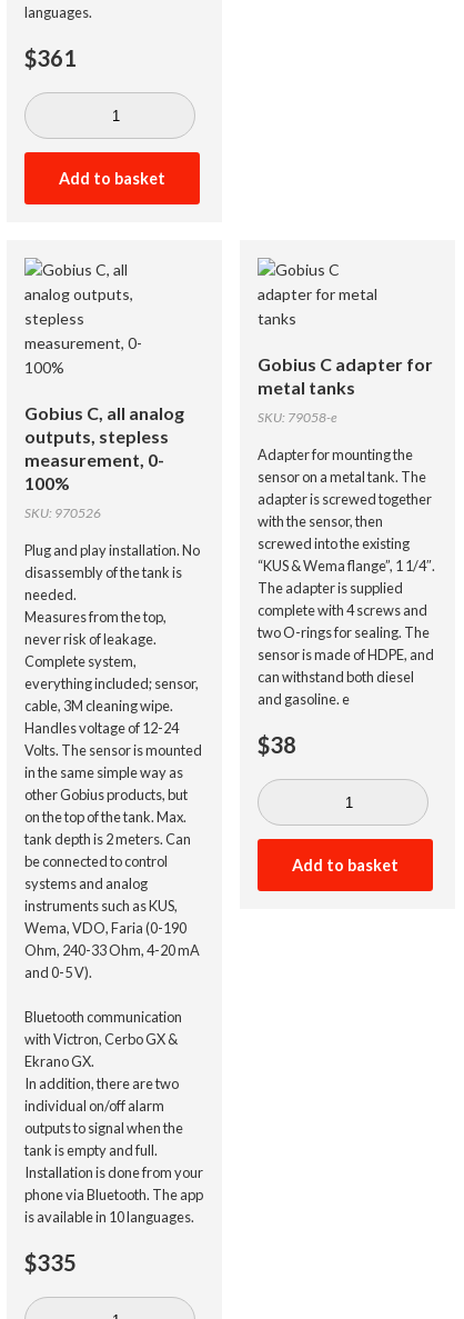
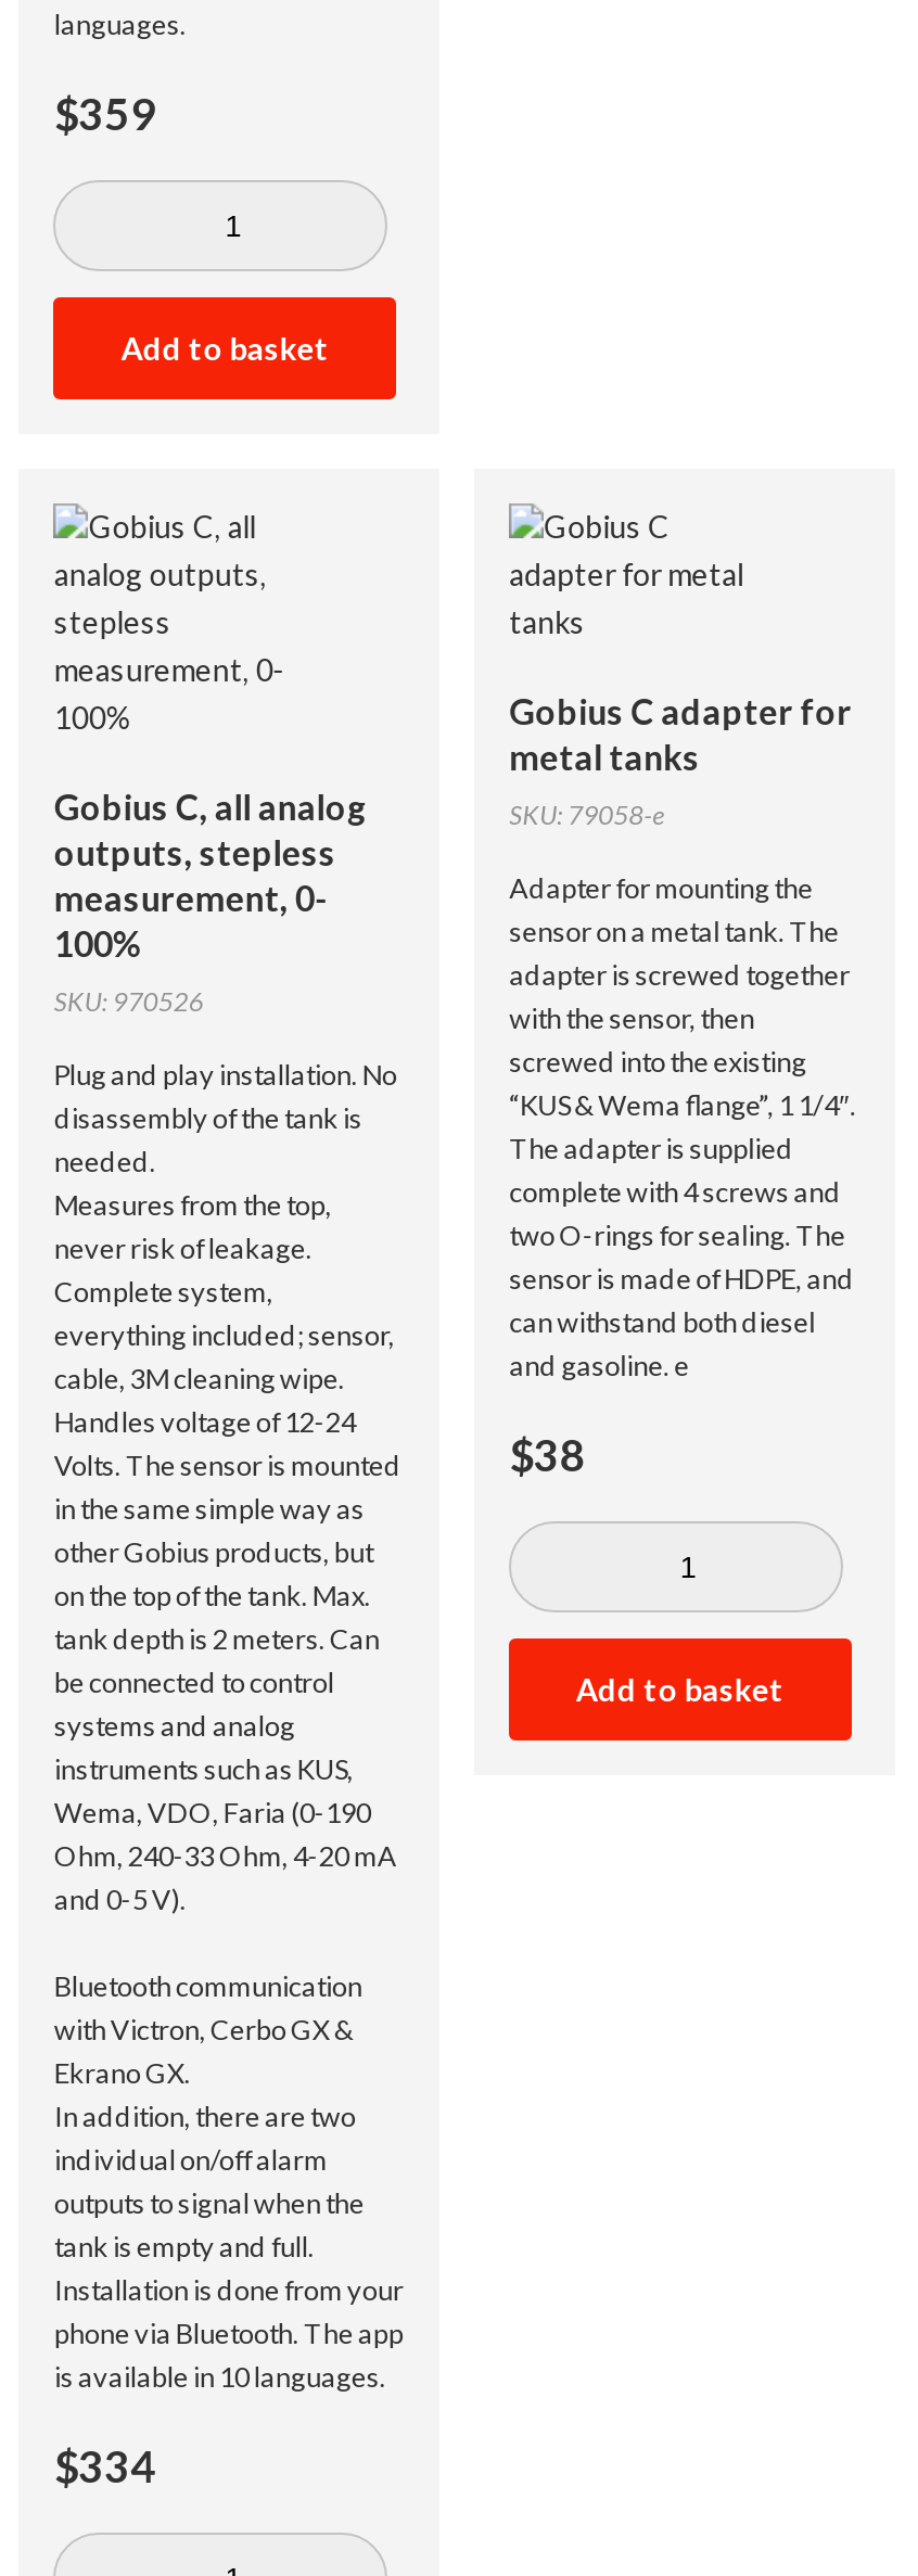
[25,44,77,71] $361 -> [54,86,156,138] $359
[25,1249,77,1275] $335 -> [54,2439,156,2491] $334

